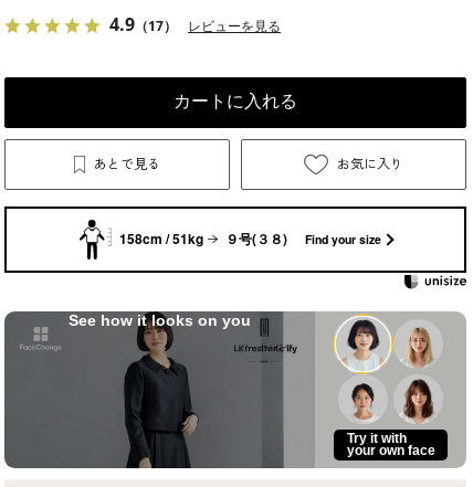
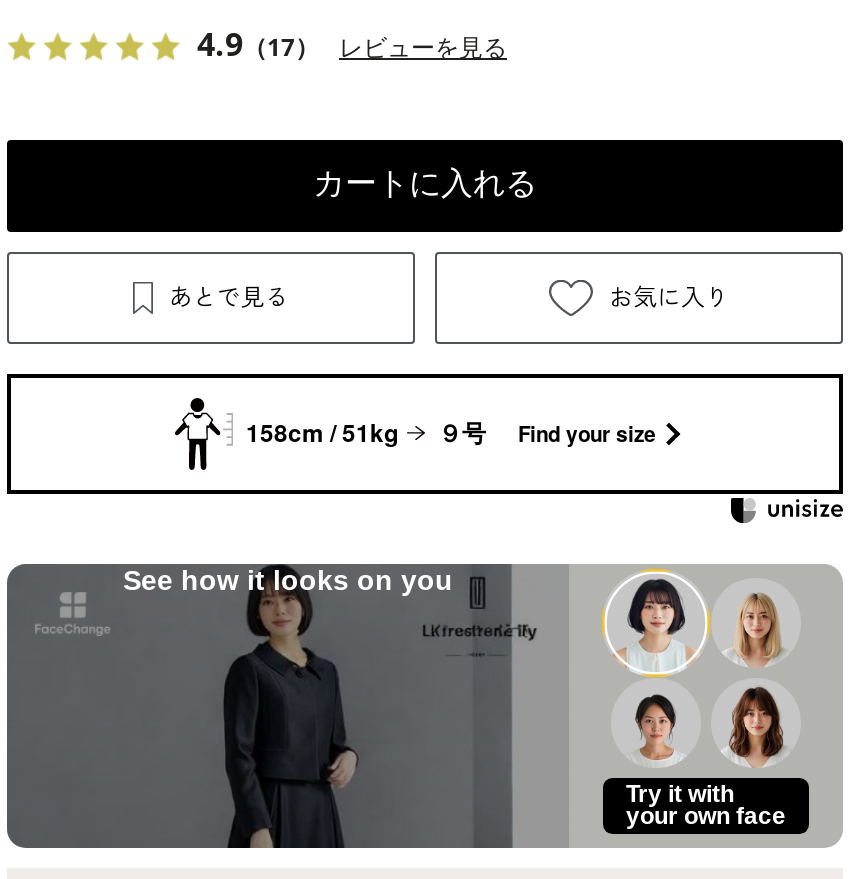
[78,219,381,261] [image] | 158cm / 51kg ９号(３８) Find your size -> [143,396,656,472] [image] | 158cm / 51kg ９号 Find your size

